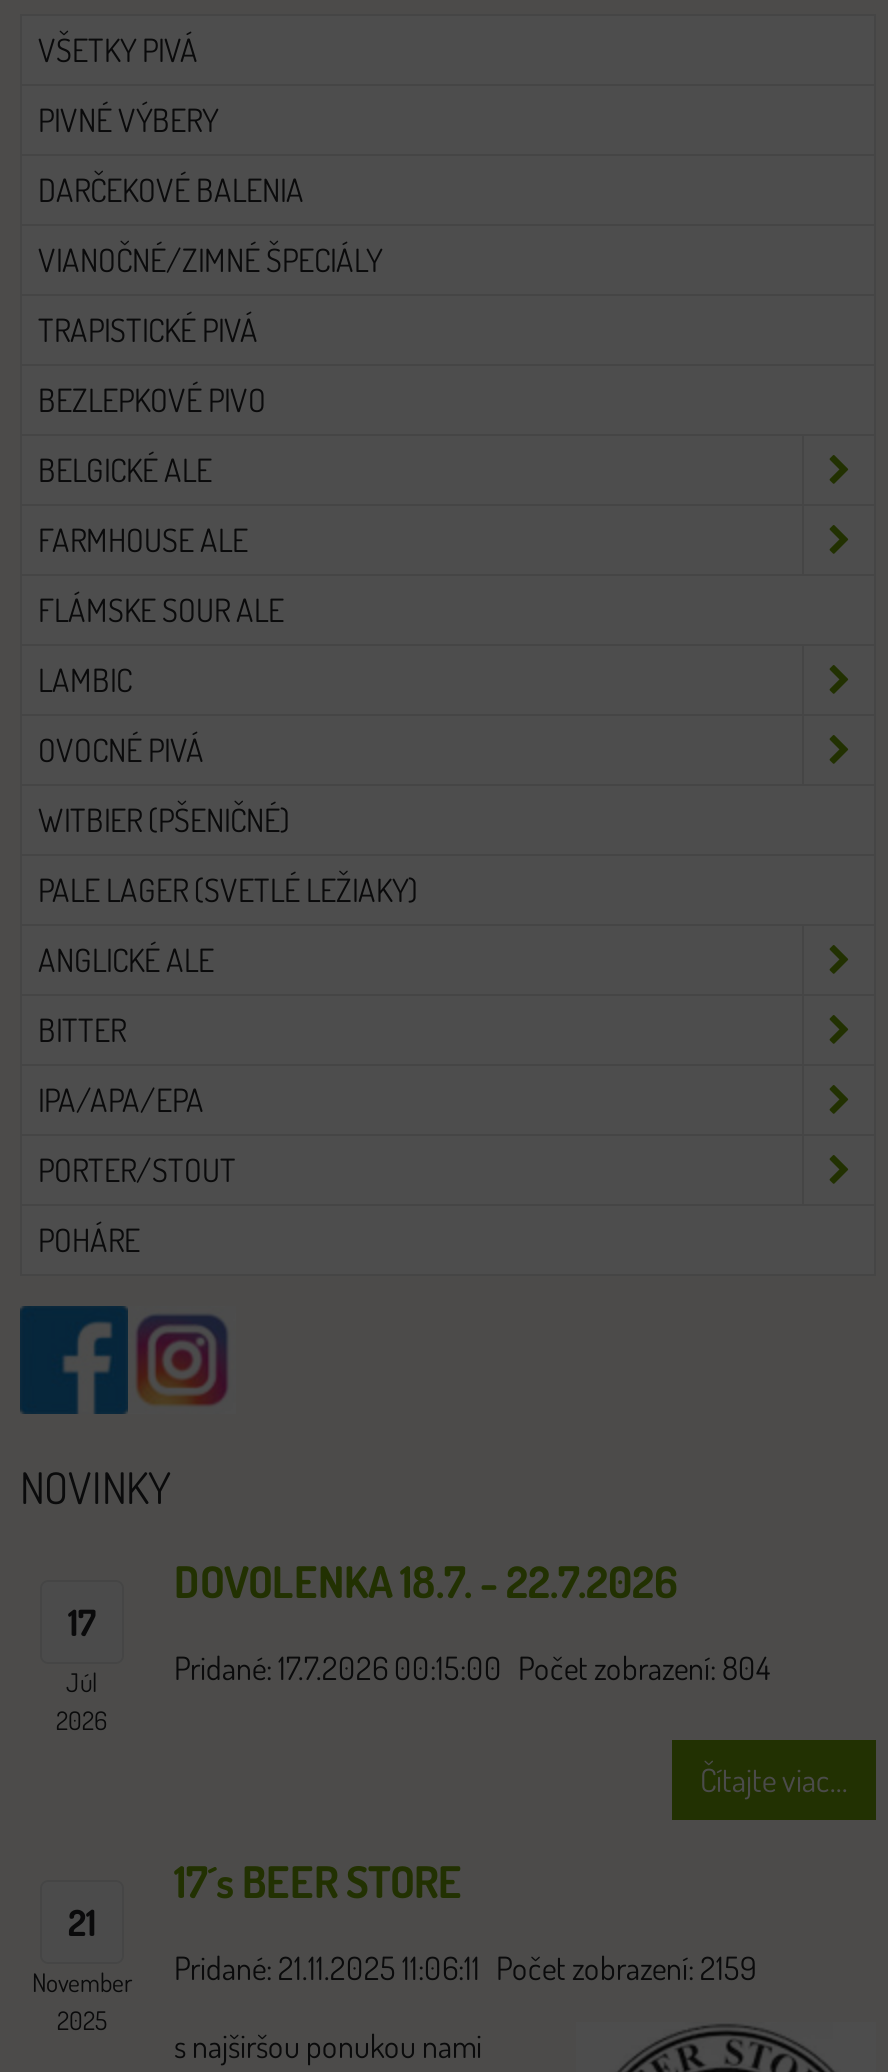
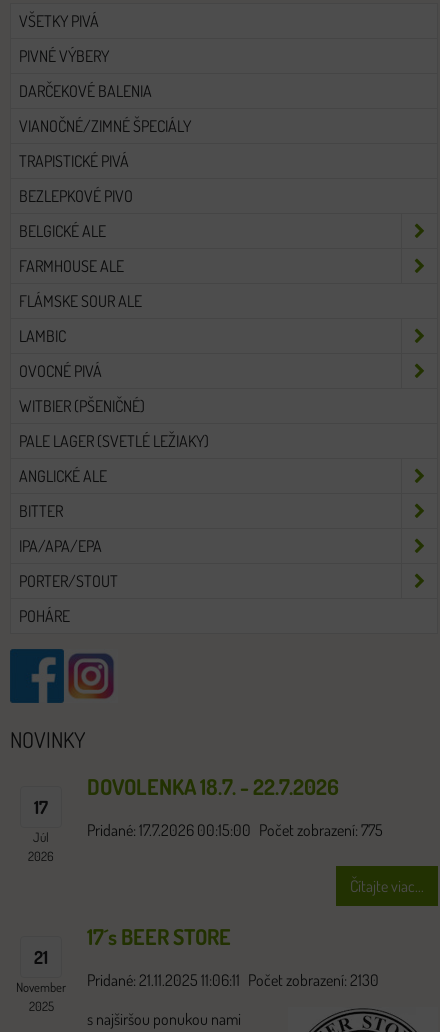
[174,1648,770,1688] Pridané: 17.7.2026 00:15:00 Počet zobrazení: 804 -> [87,820,383,840] Pridané: 17.7.2026 00:15:00 Počet zobrazení: 775
[174,1948,756,1988] Pridané: 21.11.2025 11:06:11 Počet zobrazení: 2159 -> [87,970,379,990] Pridané: 21.11.2025 11:06:11 Počet zobrazení: 2130

